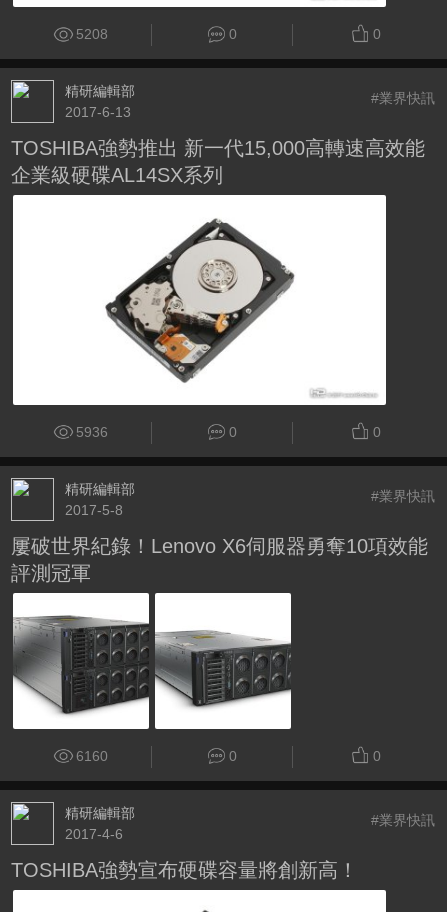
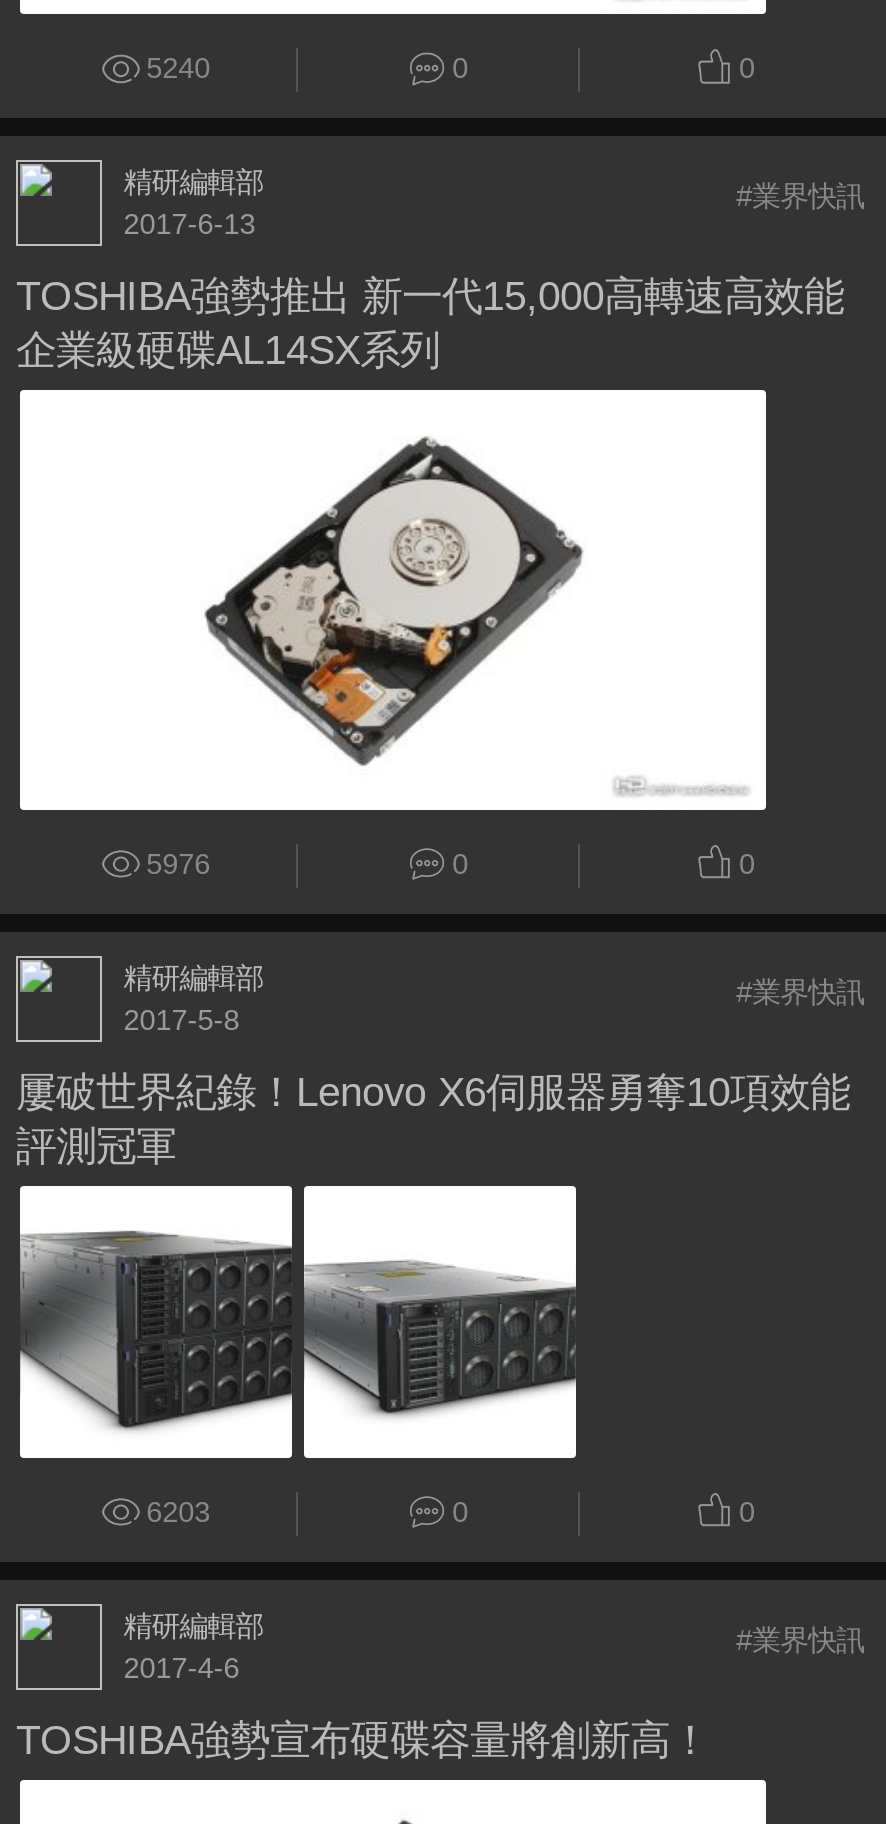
[76,26,108,42] 5208 -> [146,52,210,84] 5240
[76,424,108,440] 5936 -> [146,848,210,880] 5976
[76,748,108,764] 6160 -> [146,1496,210,1528] 6203

